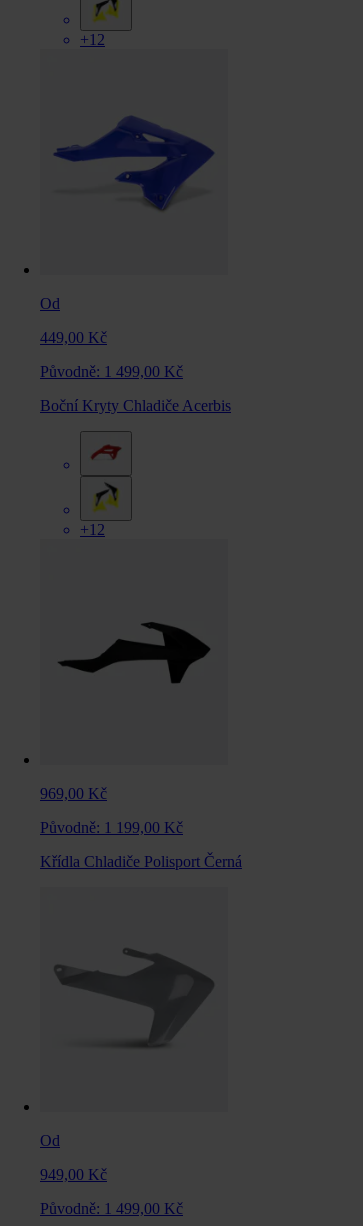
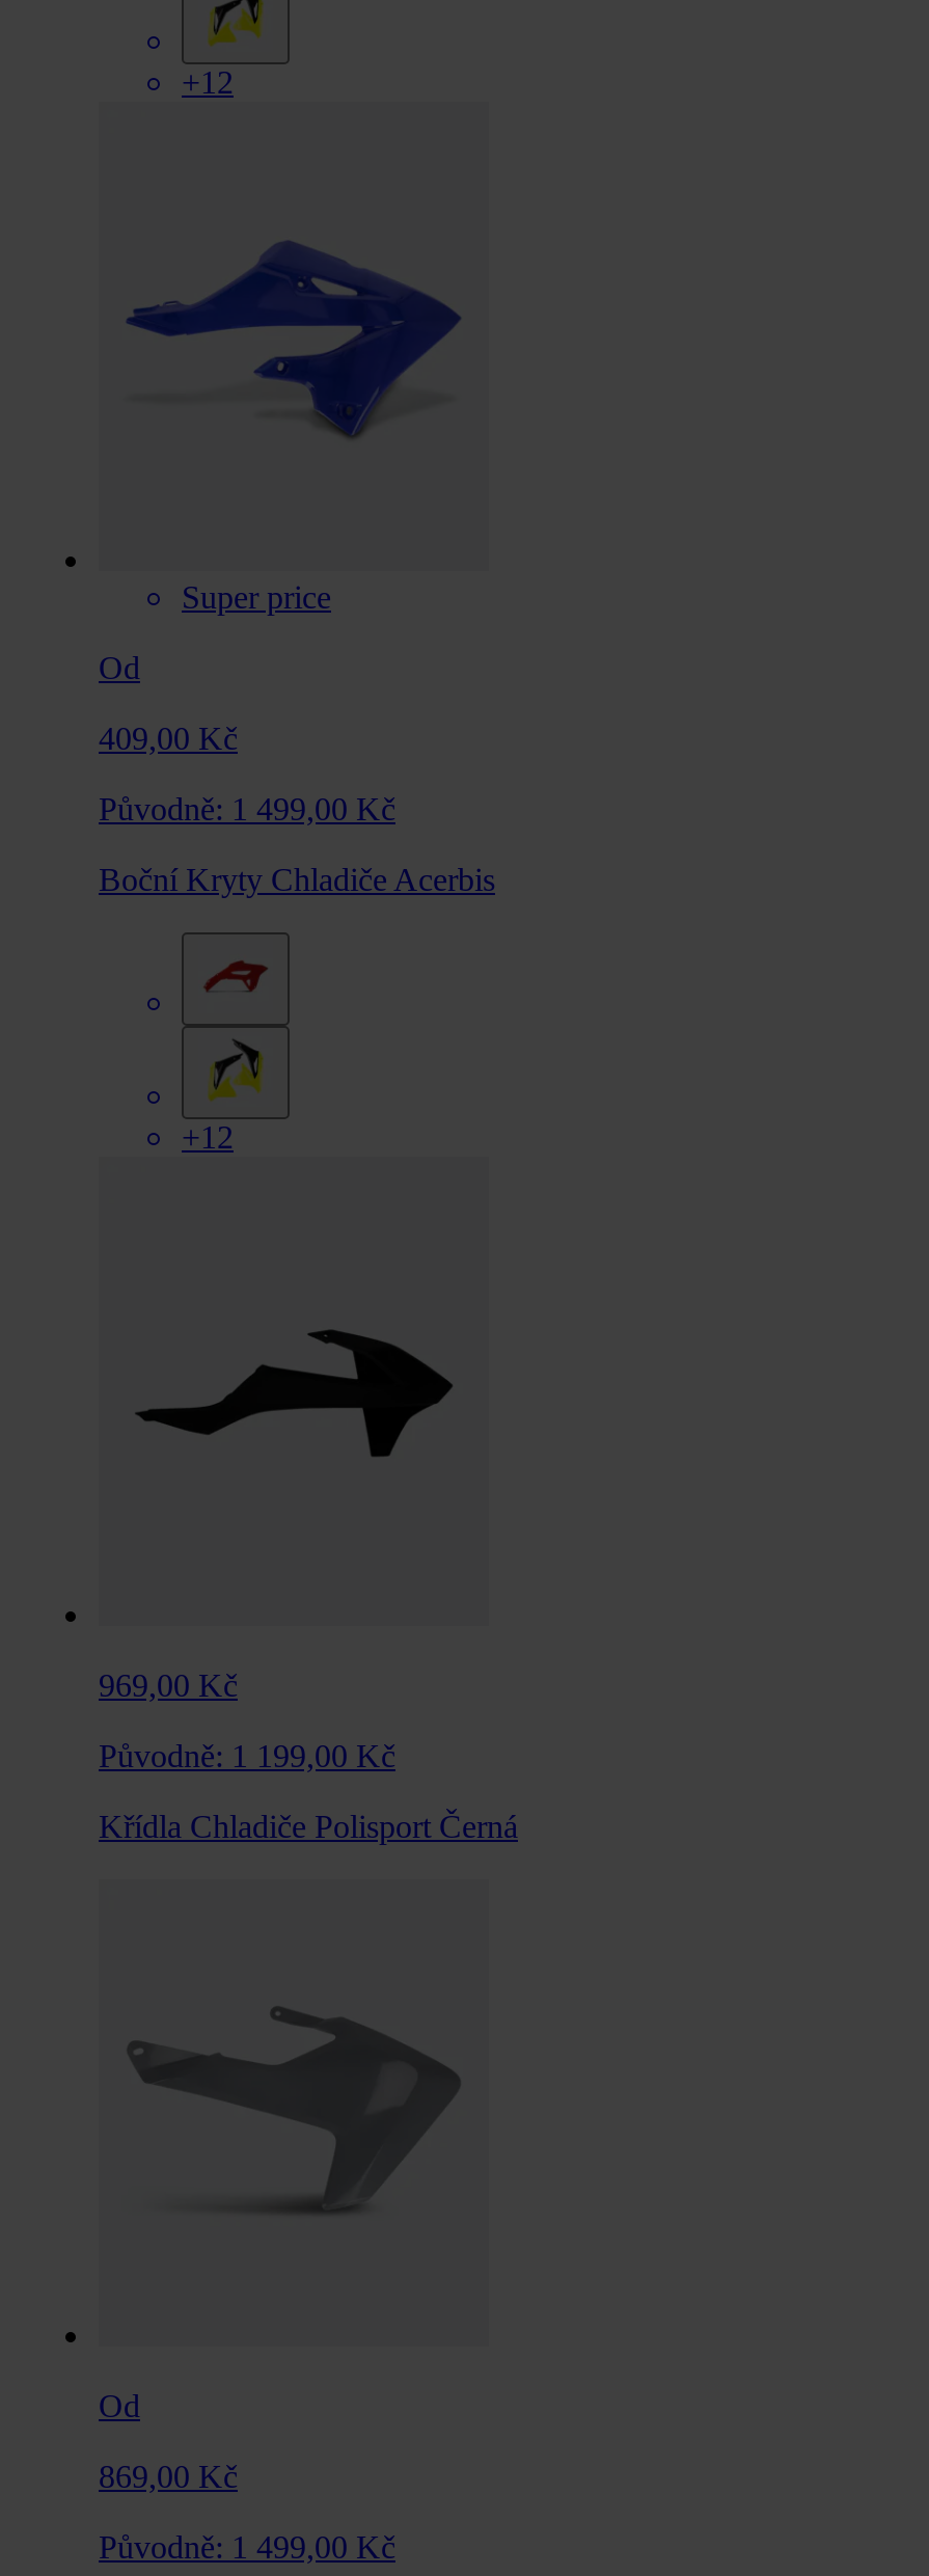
none -> [182,580,331,615] Super price
[40,329,107,346] 449,00 Kč -> [99,721,238,756] 409,00 Kč
[40,1166,107,1183] 949,00 Kč -> [99,2460,238,2495] 869,00 Kč

